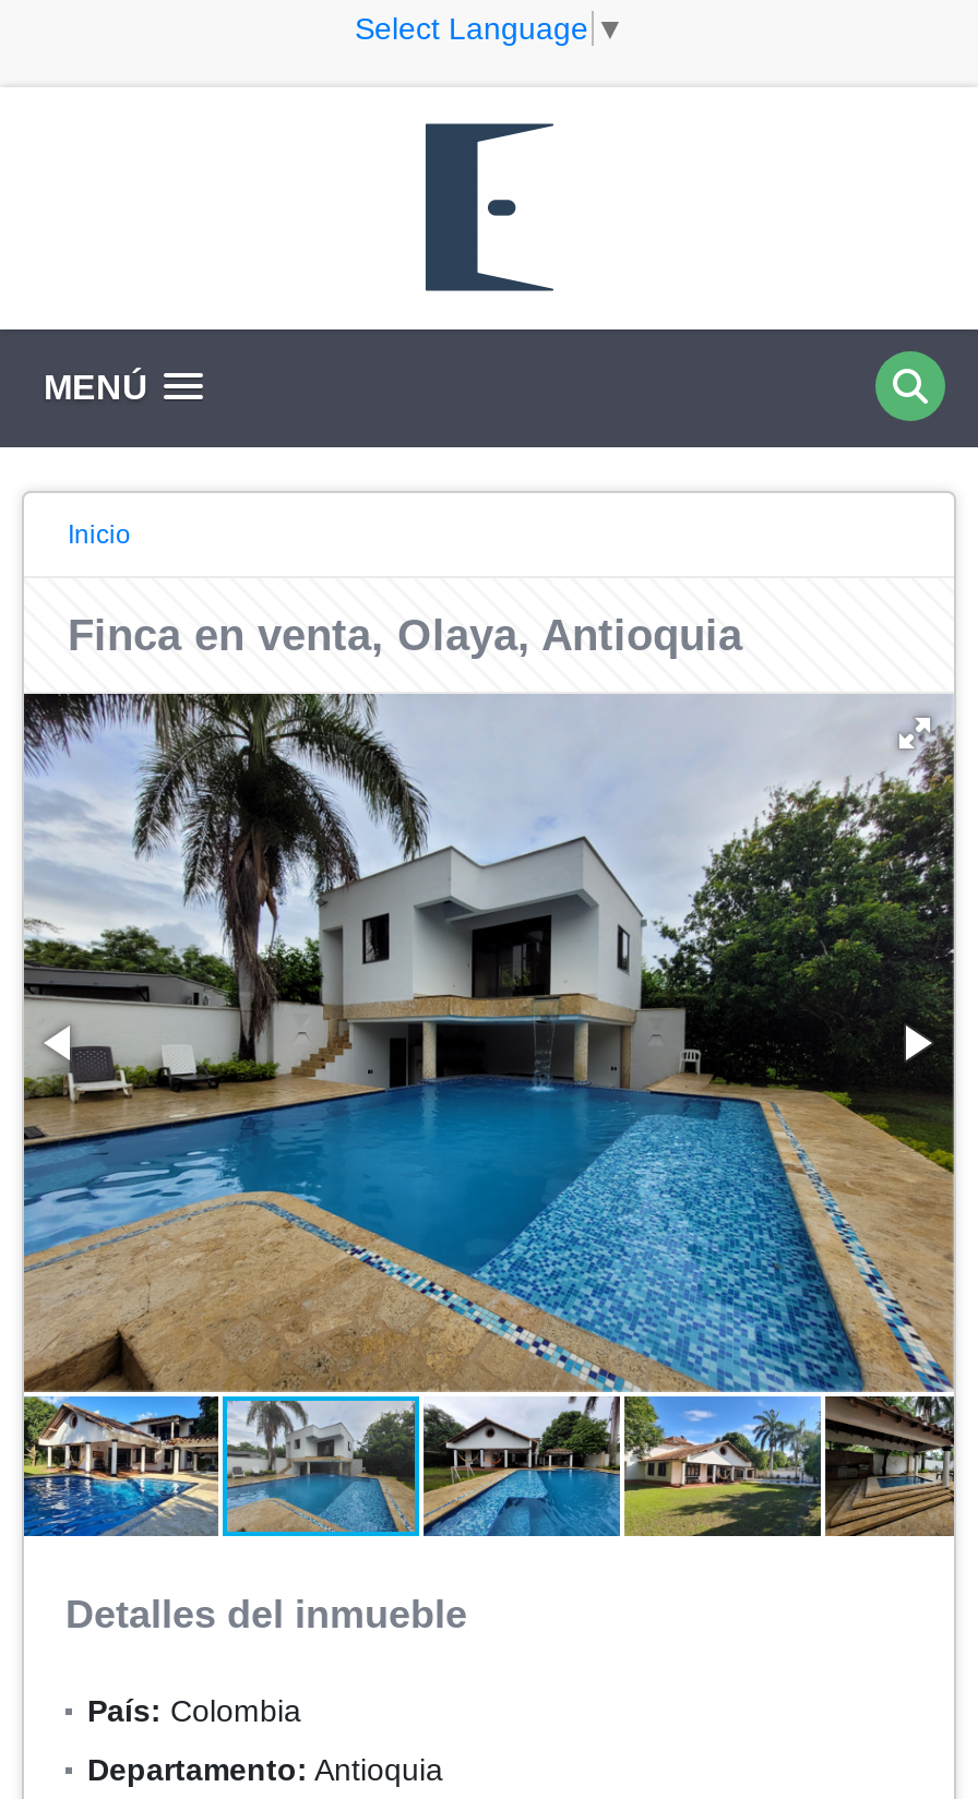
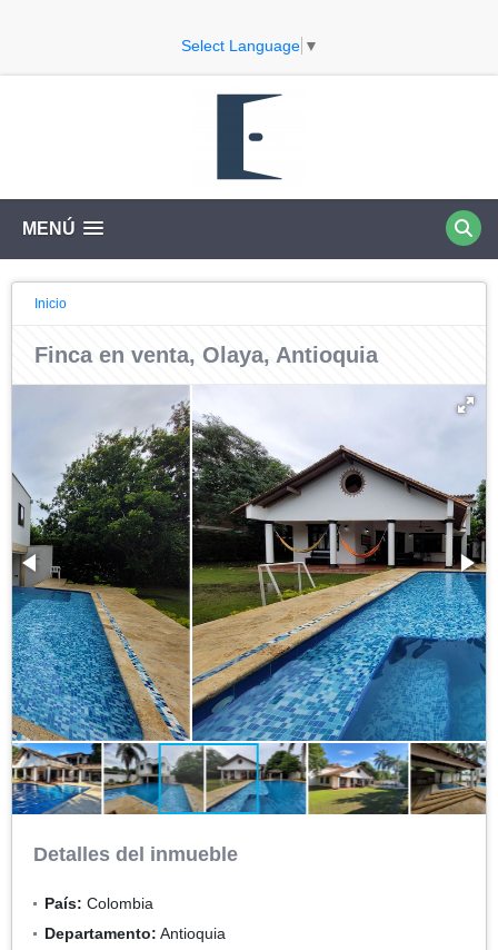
[22,692,956,1538] [image] -> [11,385,487,815] [image]

